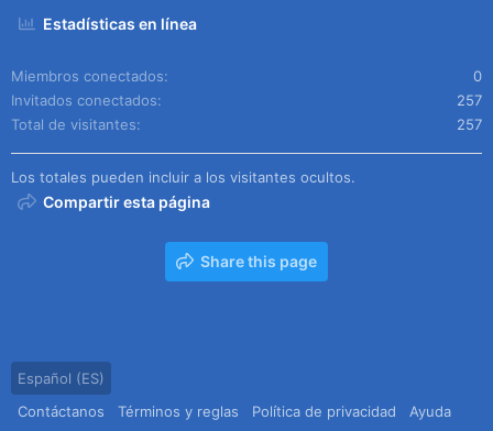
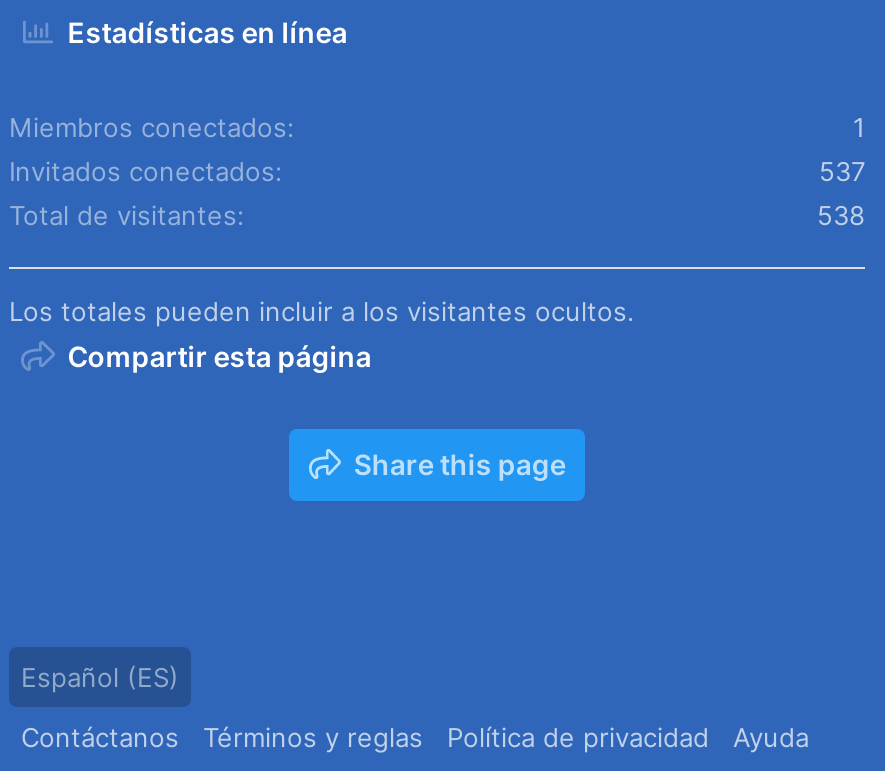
[473,67,482,84] 0 -> [853,110,865,142] 1
[457,91,482,109] 257 -> [819,154,865,186] 537
[457,115,482,133] 257 -> [817,198,865,230] 538

